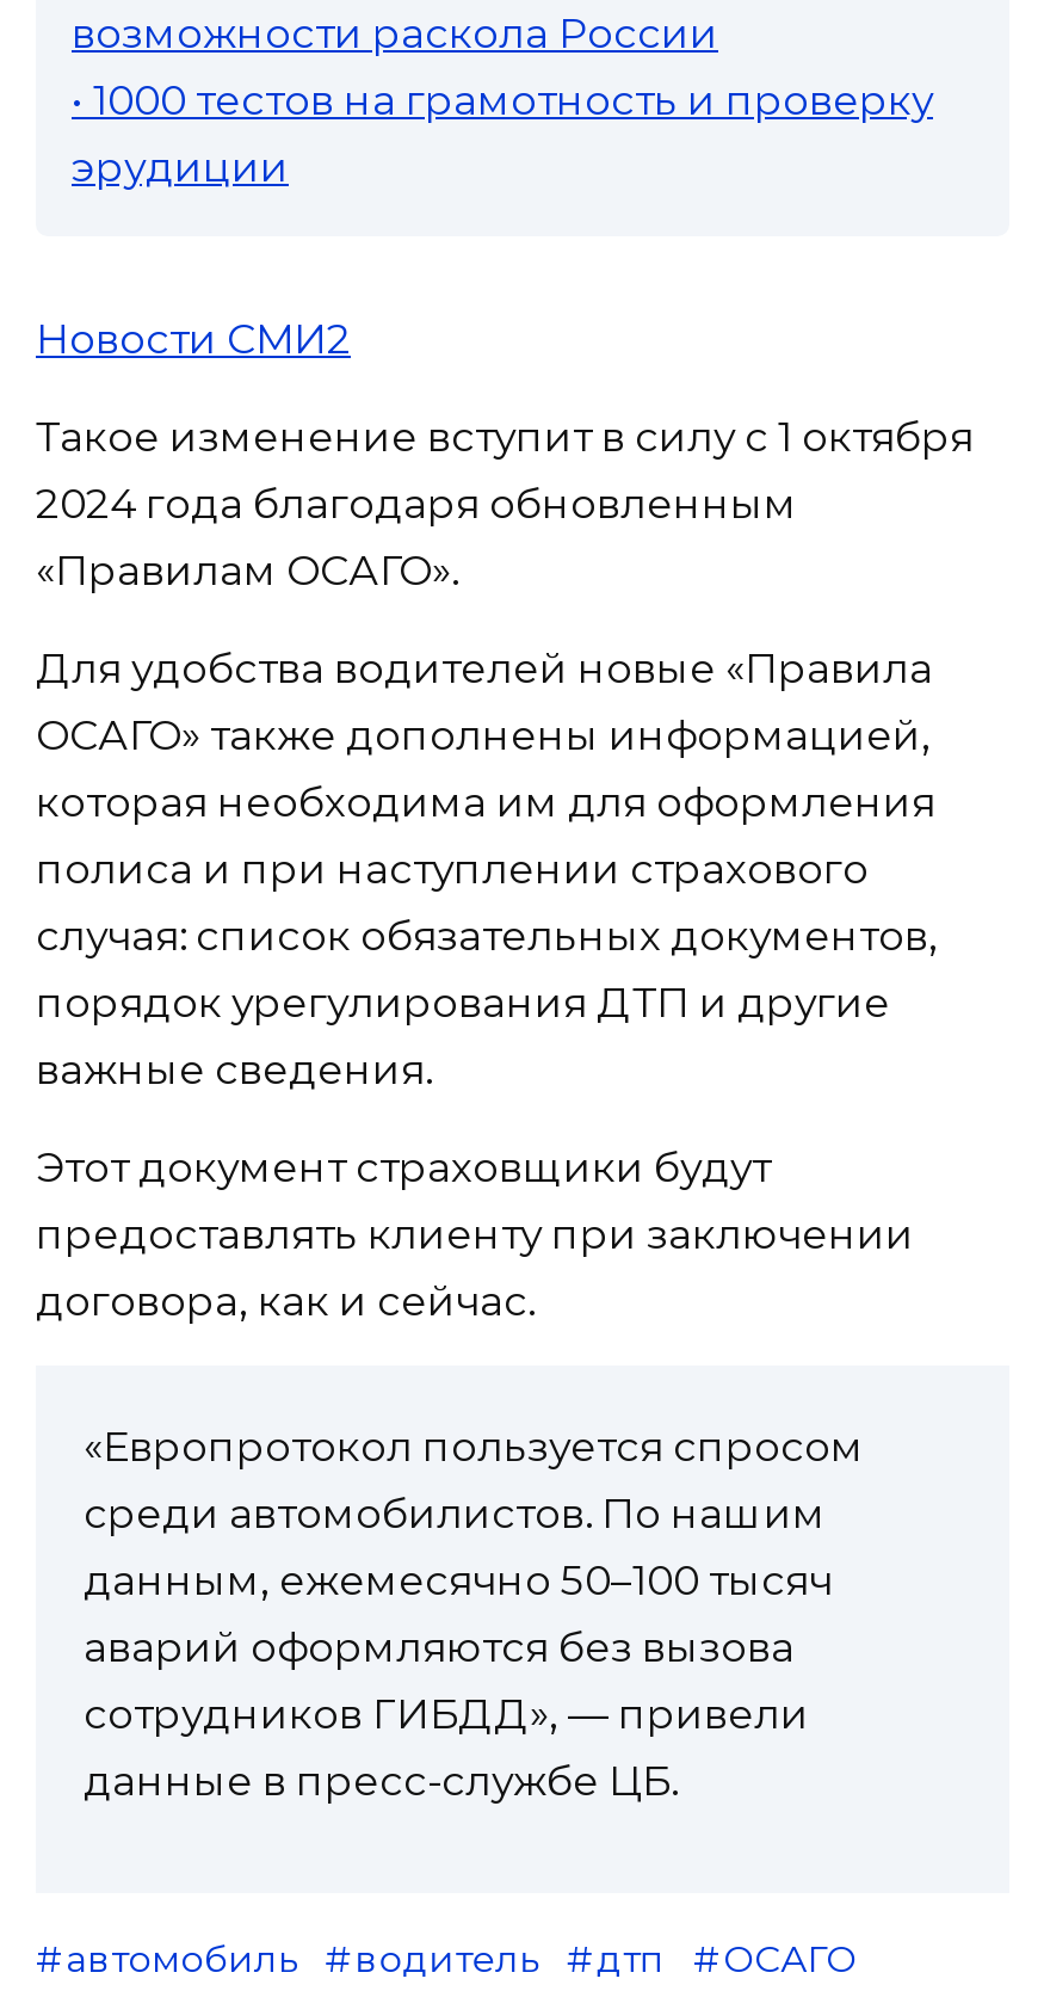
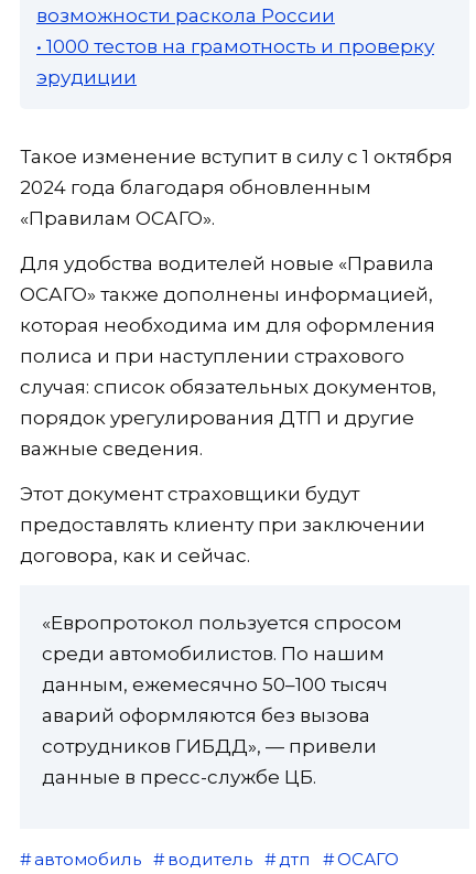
[36,315,351,363] Новости СМИ2 -> none

